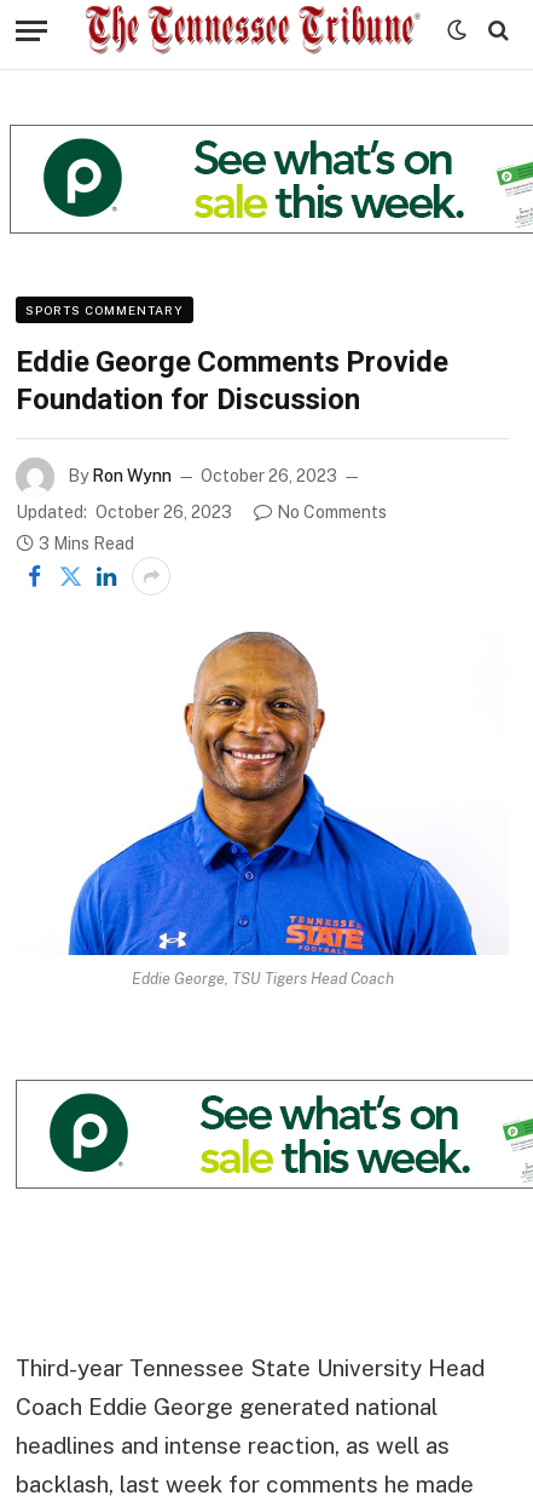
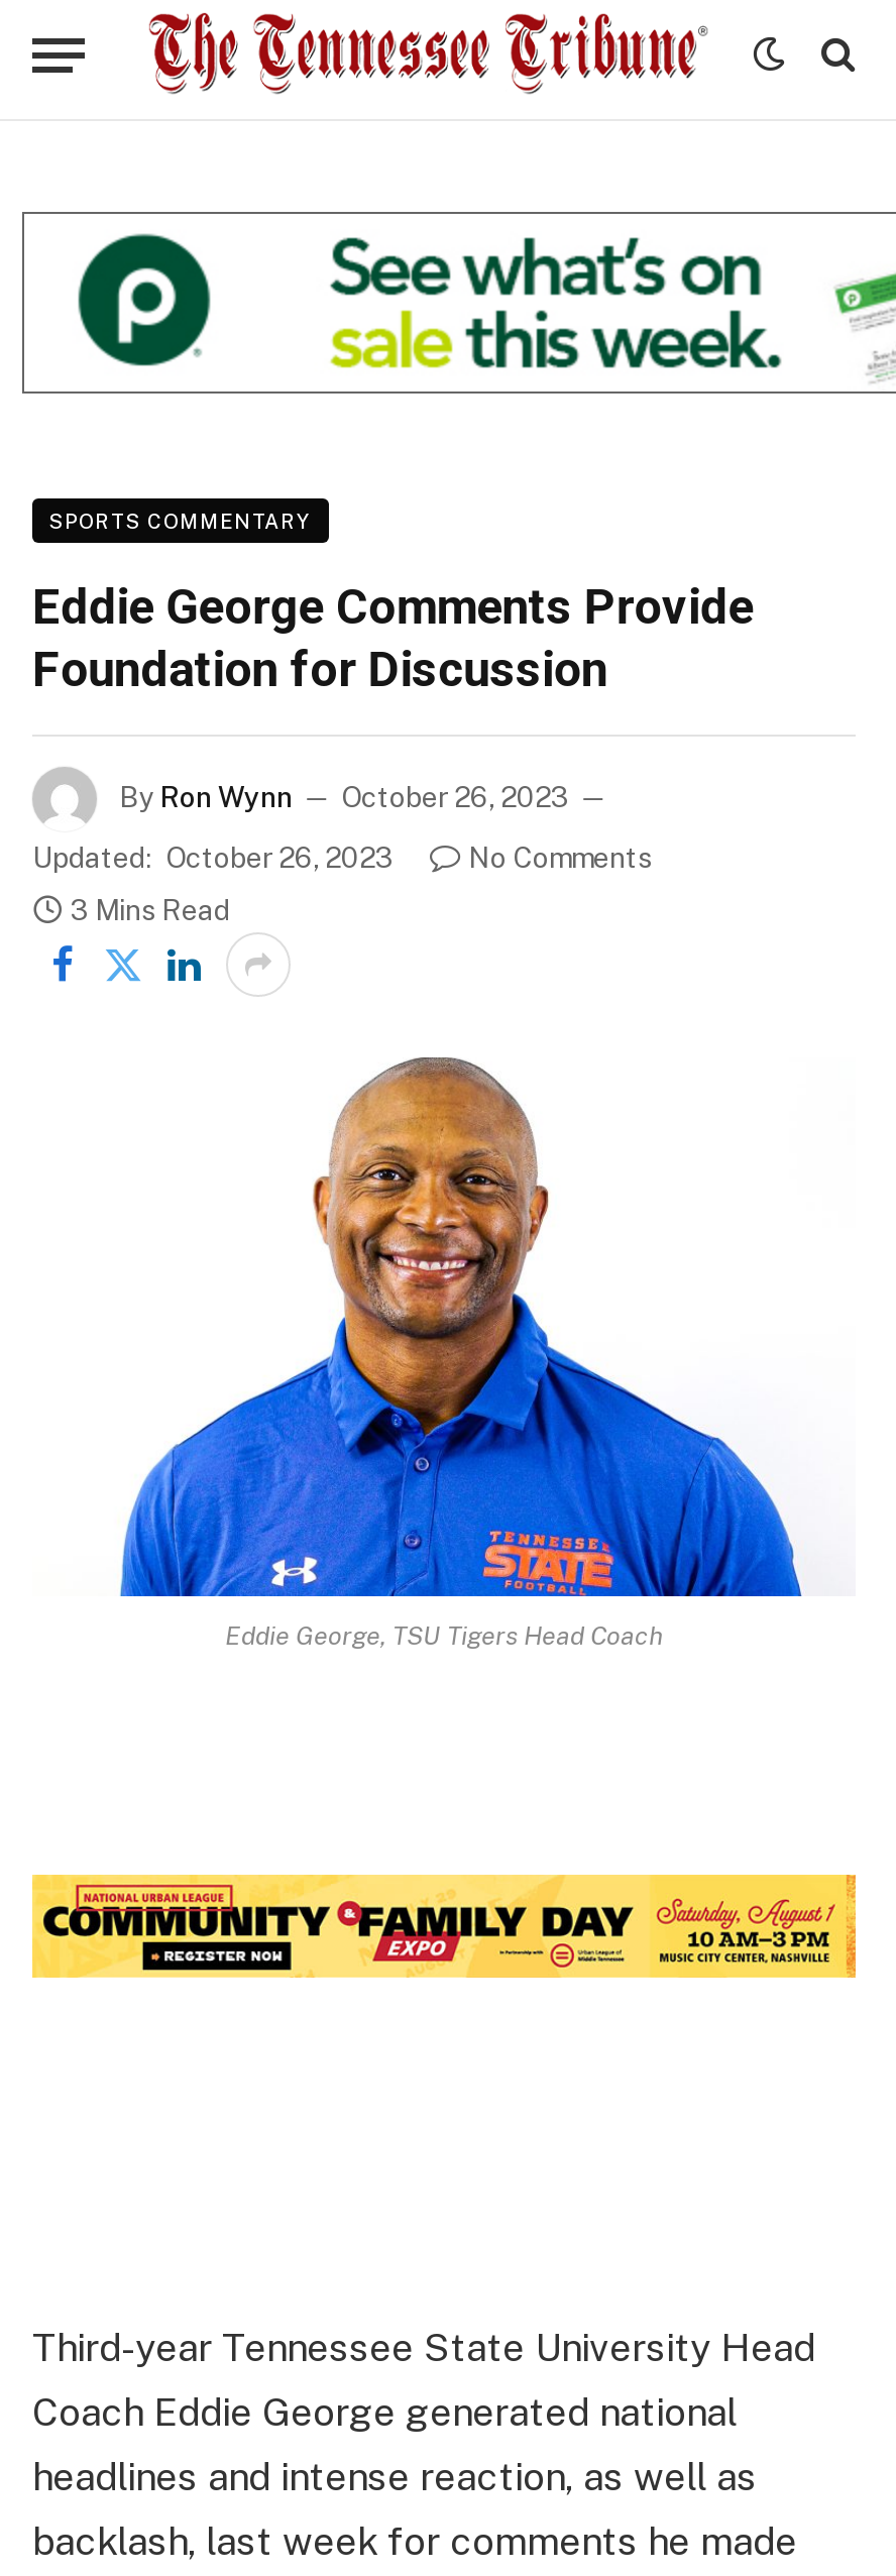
[15,1079,529,1190] [image] -> [30,1867,858,1986] [image]

